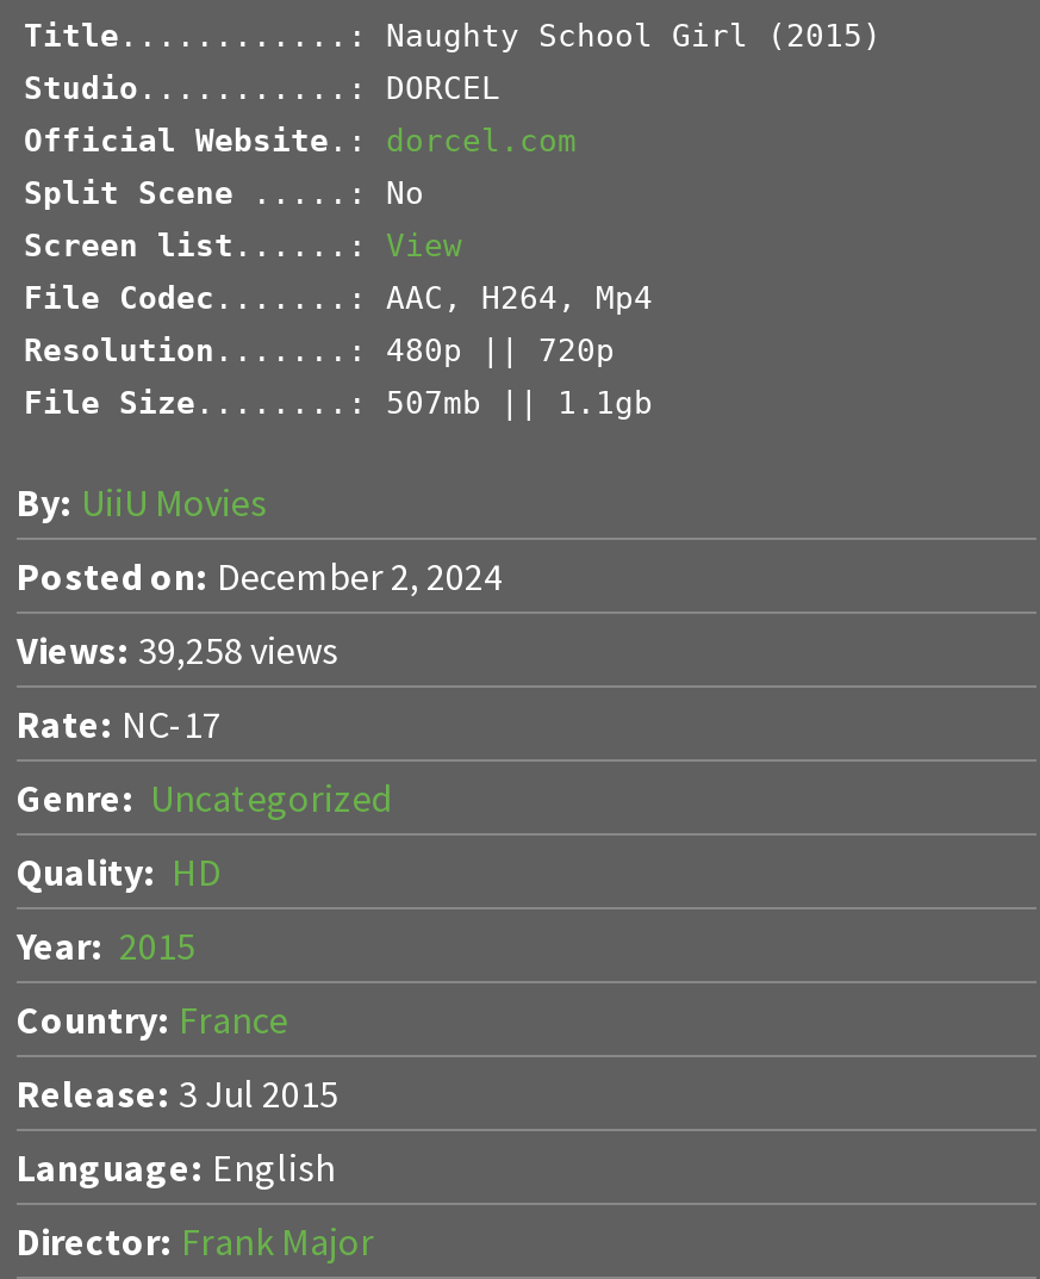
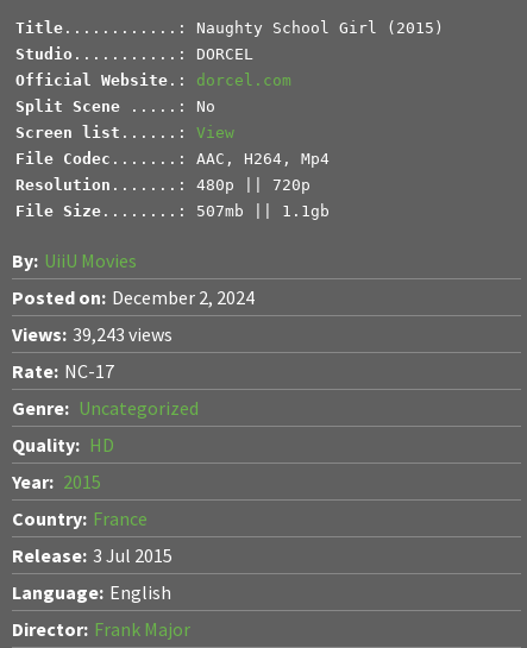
[17,625,338,673] Views: 39,258 views -> [12,322,172,346] Views: 39,243 views

